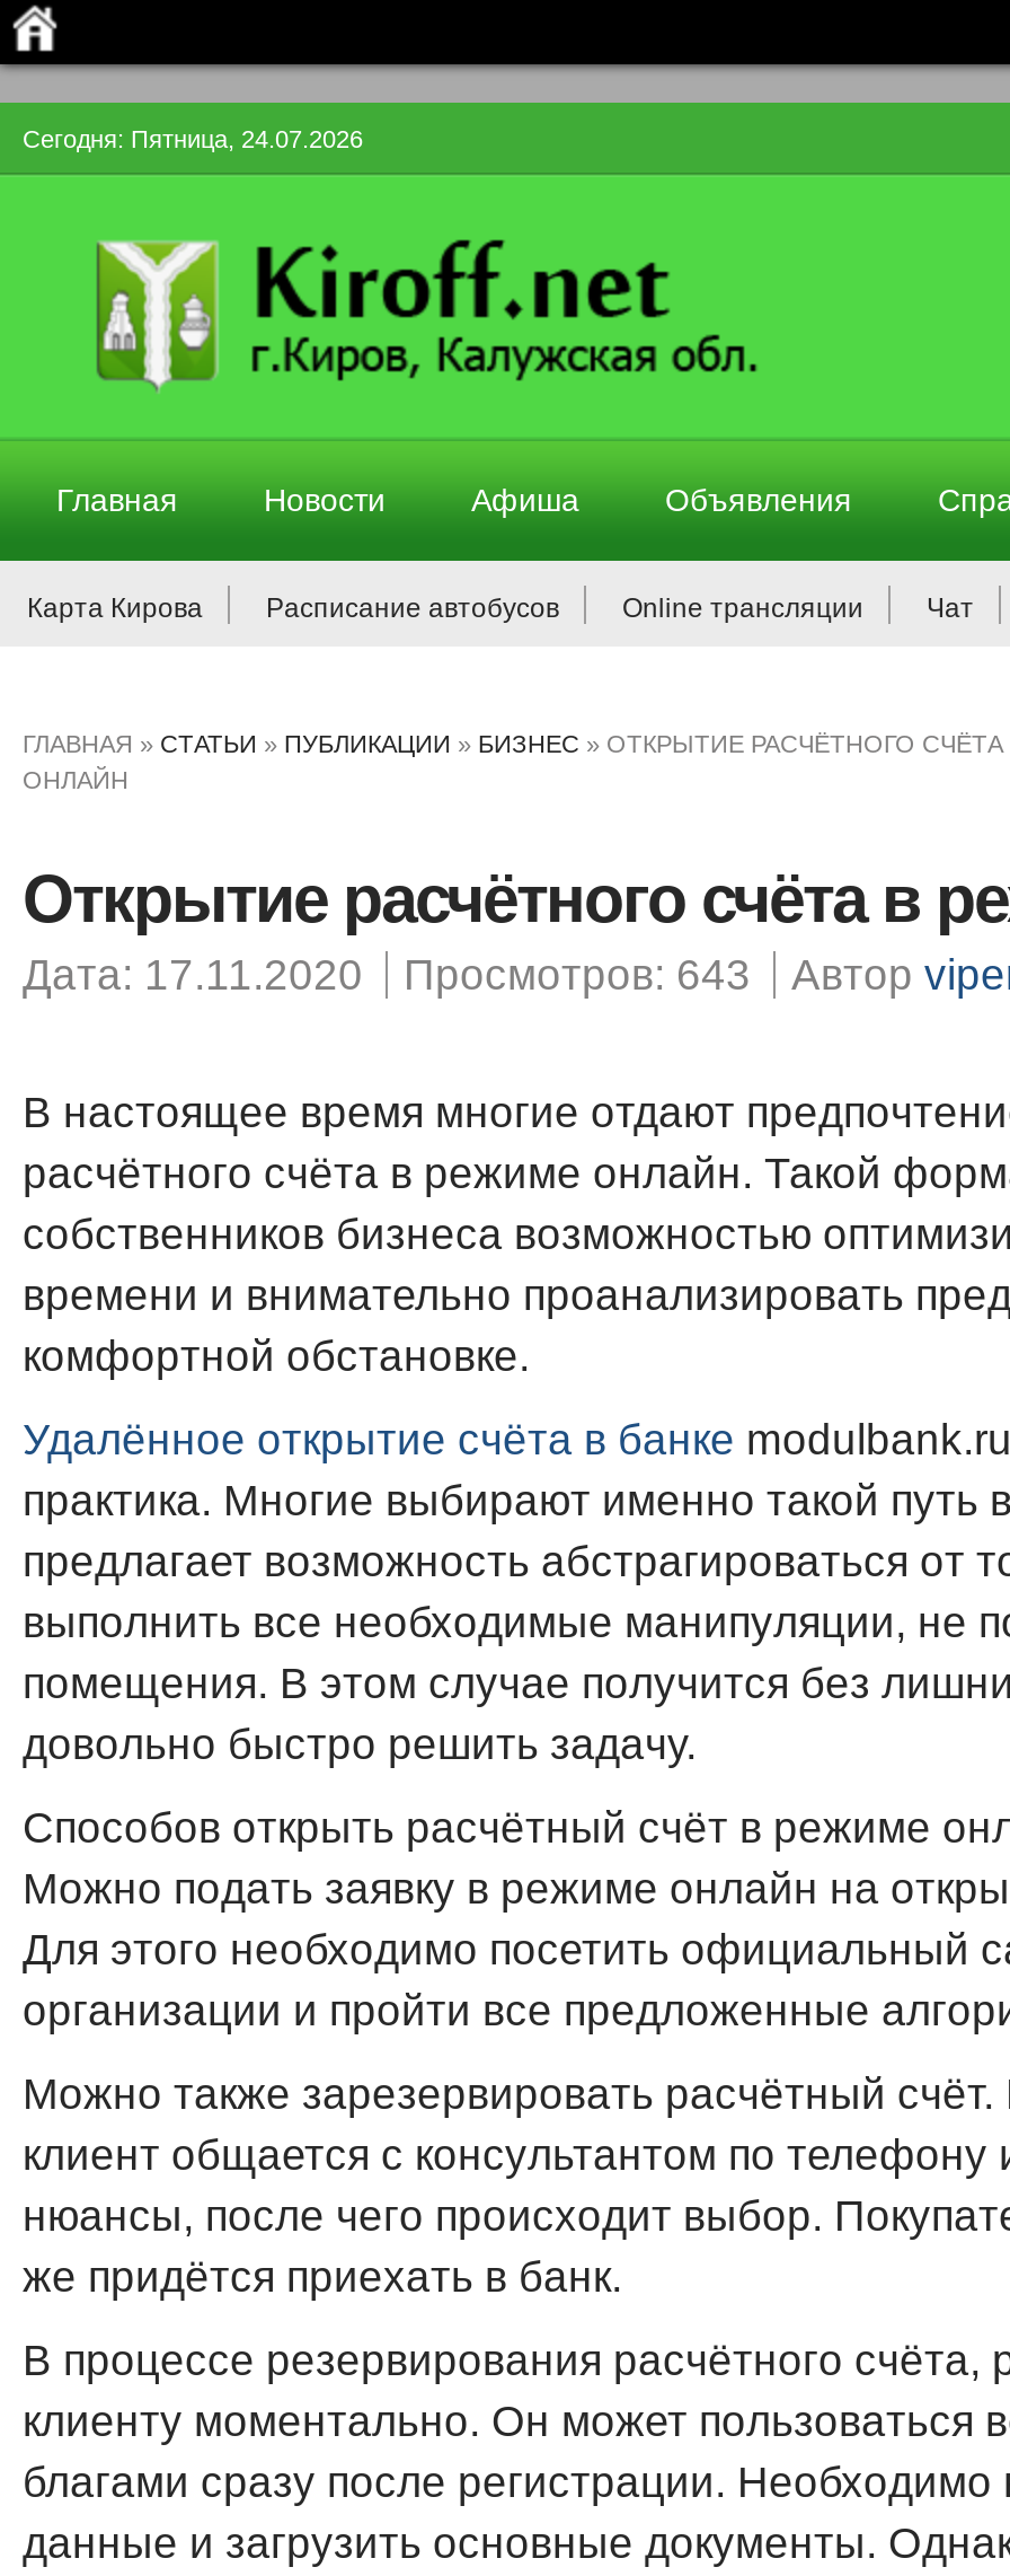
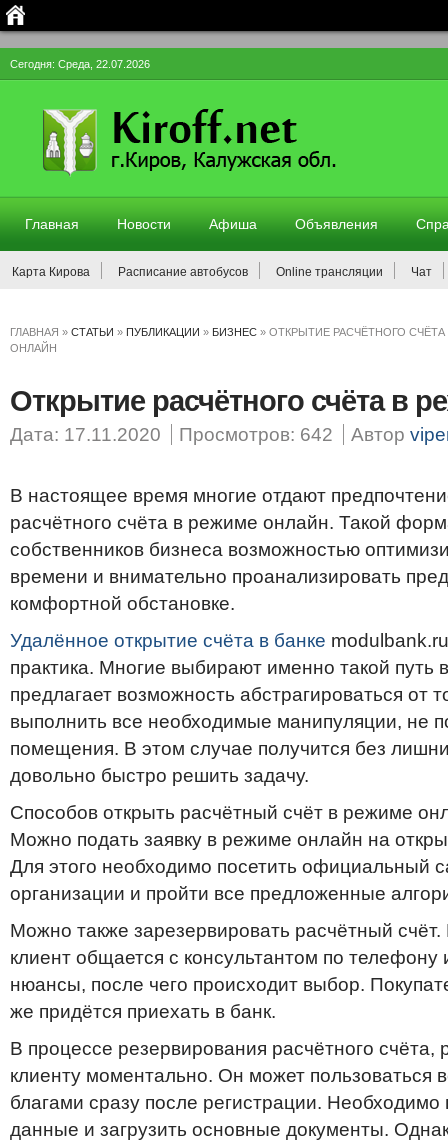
[23,125,363,152] Сегодня: Пятница, 24.07.2026 -> [10,58,150,70] Сегодня: Среда, 22.07.2026
[404,951,751,999] Просмотров: 643 -> [179,424,333,445] Просмотров: 642

